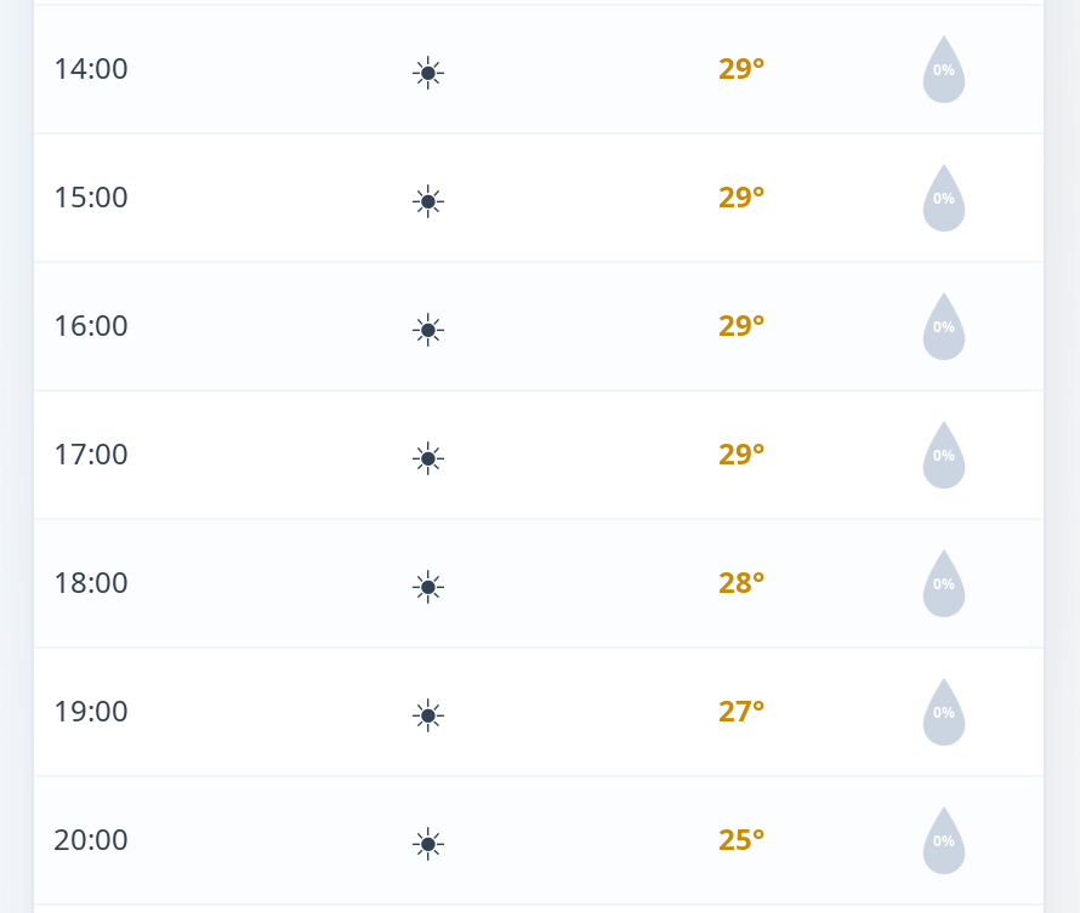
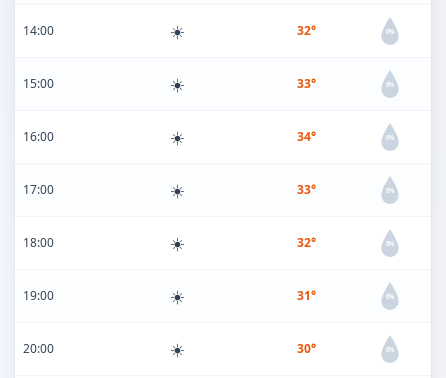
[718,47,764,89] 29° -> [297,22,316,39] 32°
[718,176,764,217] 29° -> [297,75,316,92] 33°
[718,304,764,346] 29° -> [297,128,316,145] 34°
[718,433,764,474] 29° -> [297,181,316,198] 33°
[718,561,764,603] 28° -> [297,234,316,251] 32°
[718,690,764,731] 27° -> [297,287,316,304] 31°
[718,818,764,860] 25° -> [297,340,316,357] 30°

